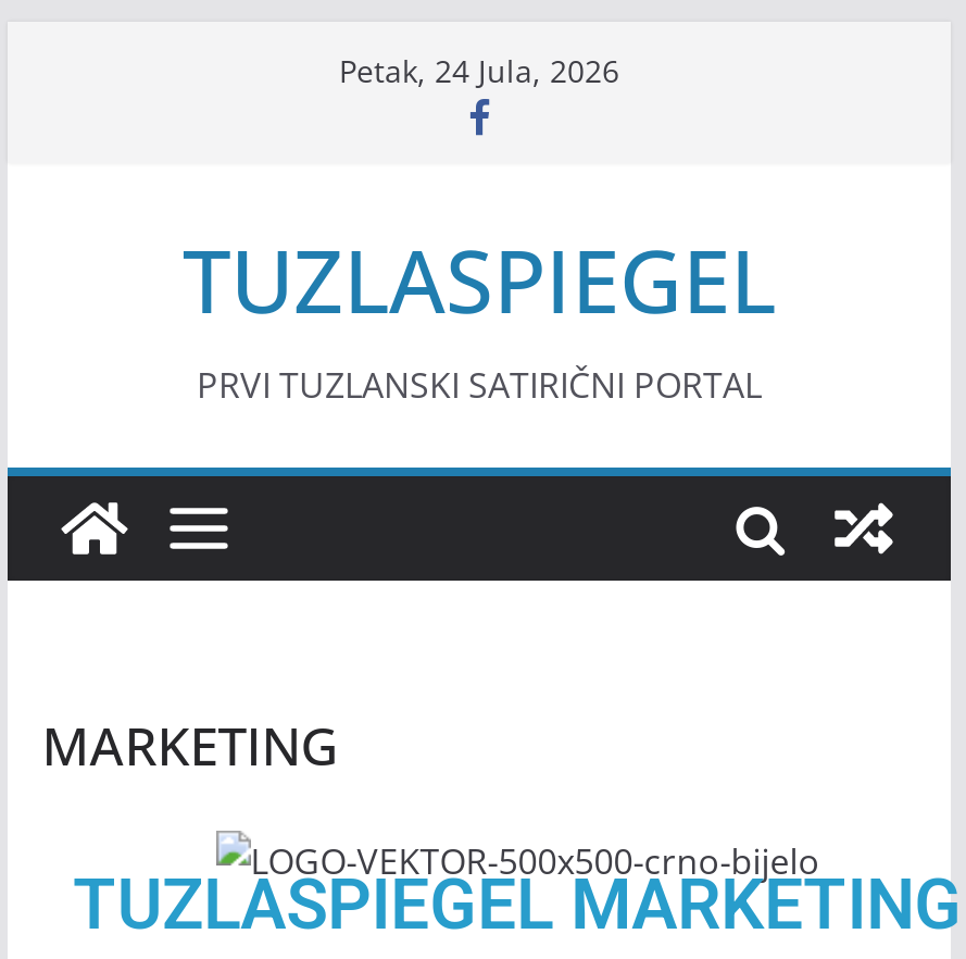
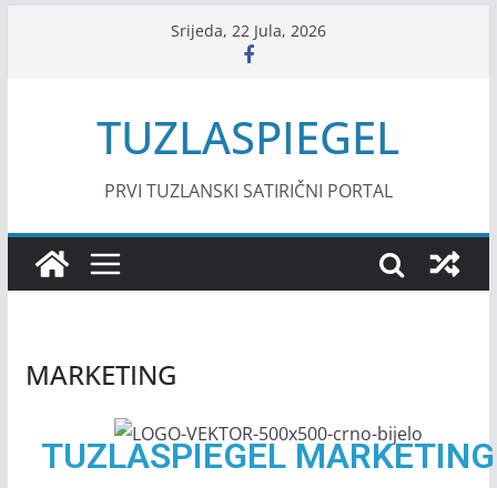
[339,50,619,91] Petak, 24 Jula, 2026 -> [171,20,326,41] Srijeda, 22 Jula, 2026

